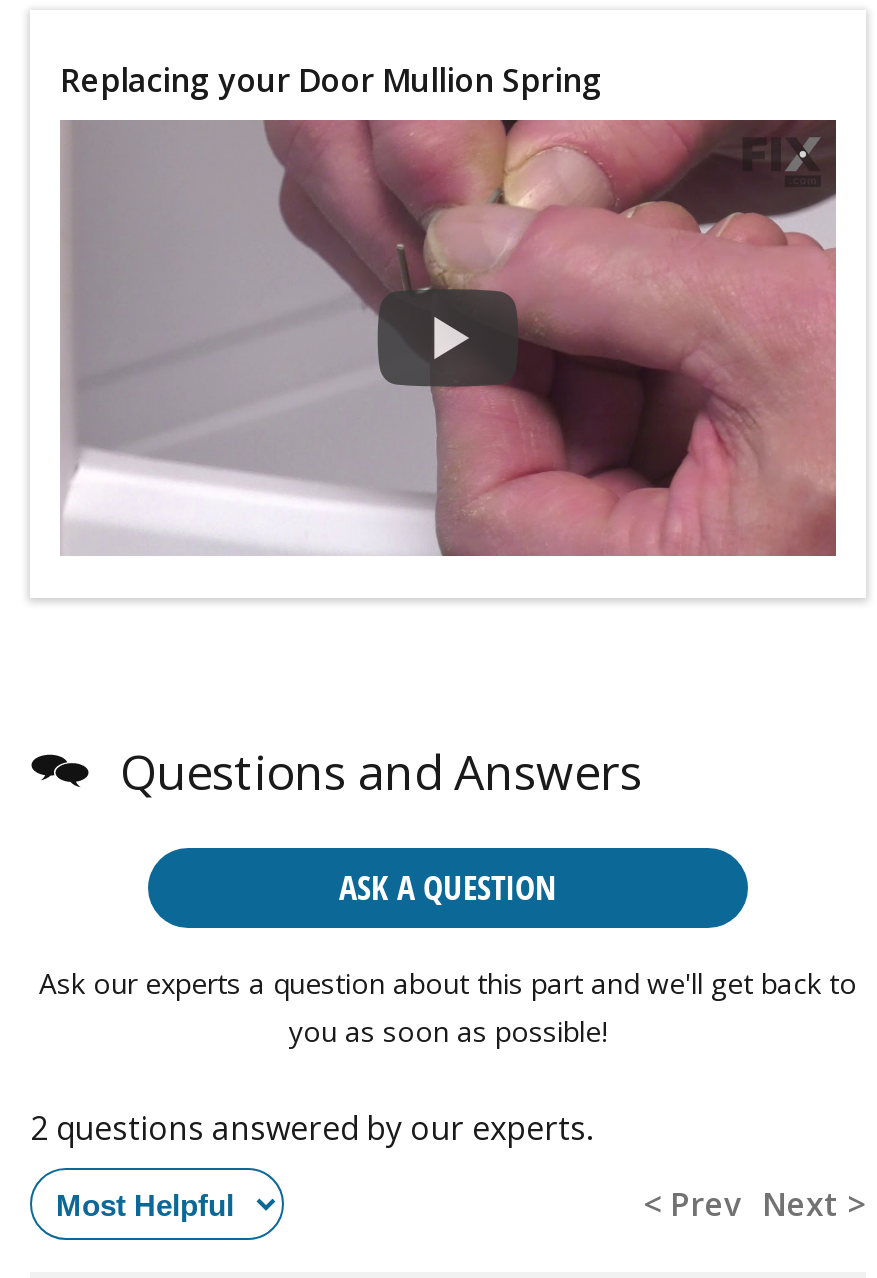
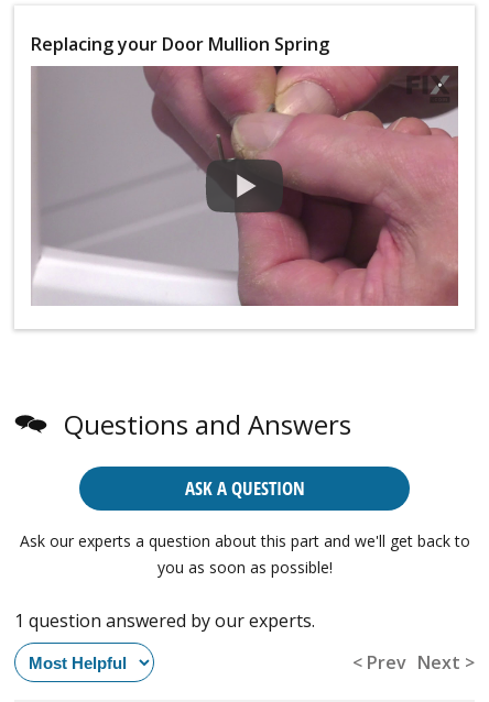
[30,1106,592,1150] 2 questions answered by our experts. -> [14,609,315,633] 1 question answered by our experts.

